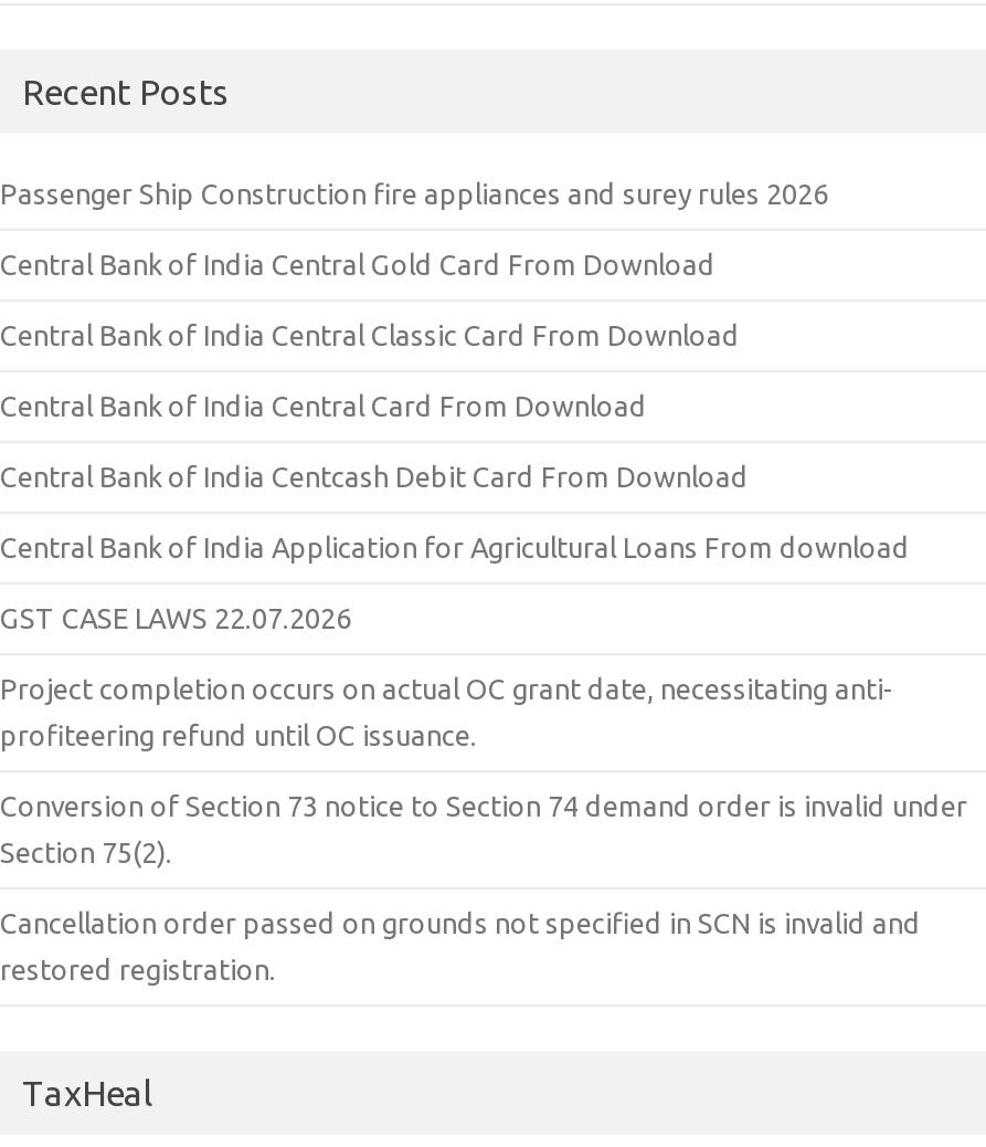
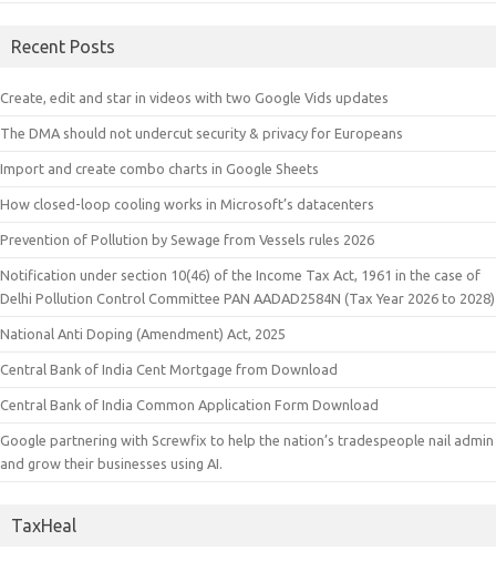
[0,178,967,985] Passenger Ship Construction fire appliances and surey rules 2026 | Central Bank of India Central Gold Card From Download | Central Bank of India Central Classic Card From Download | Central Bank of India Central Card From Download | Central Bank of India Centcash Debit Card From Download | Central Bank of India Application for Agricultural Loans From download | GST CASE LAWS 22.07.2026 | Project completion occurs on actual OC grant date, necessitating anti- | profiteering refund until OC issuance. | Conversion of Section 73 notice to Section 74 demand order is invalid under | Section 75(2). | Cancellation order passed on grounds not specified in SCN is invalid and | restored registration. -> [0,90,495,471] Create, edit and star in videos with two Google Vids updates | The DMA should not undercut security & privacy for Europeans | Import and create combo charts in Google Sheets | How closed-loop cooling works in Microsoft’s datacenters | Prevention of Pollution by Sewage from Vessels rules 2026 | Notification under section 10(46) of the Income Tax Act, 1961 in the case of | Delhi Pollution Control Committee PAN AADAD2584N (Tax Year 2026 to 2028) | National Anti Doping (Amendment) Act, 2025 | Central Bank of India Cent Mortgage from Download | Central Bank of India Common Application Form Download | Google partnering with Screwfix to help the nation’s tradespeople nail admin | and grow their businesses using AI.

